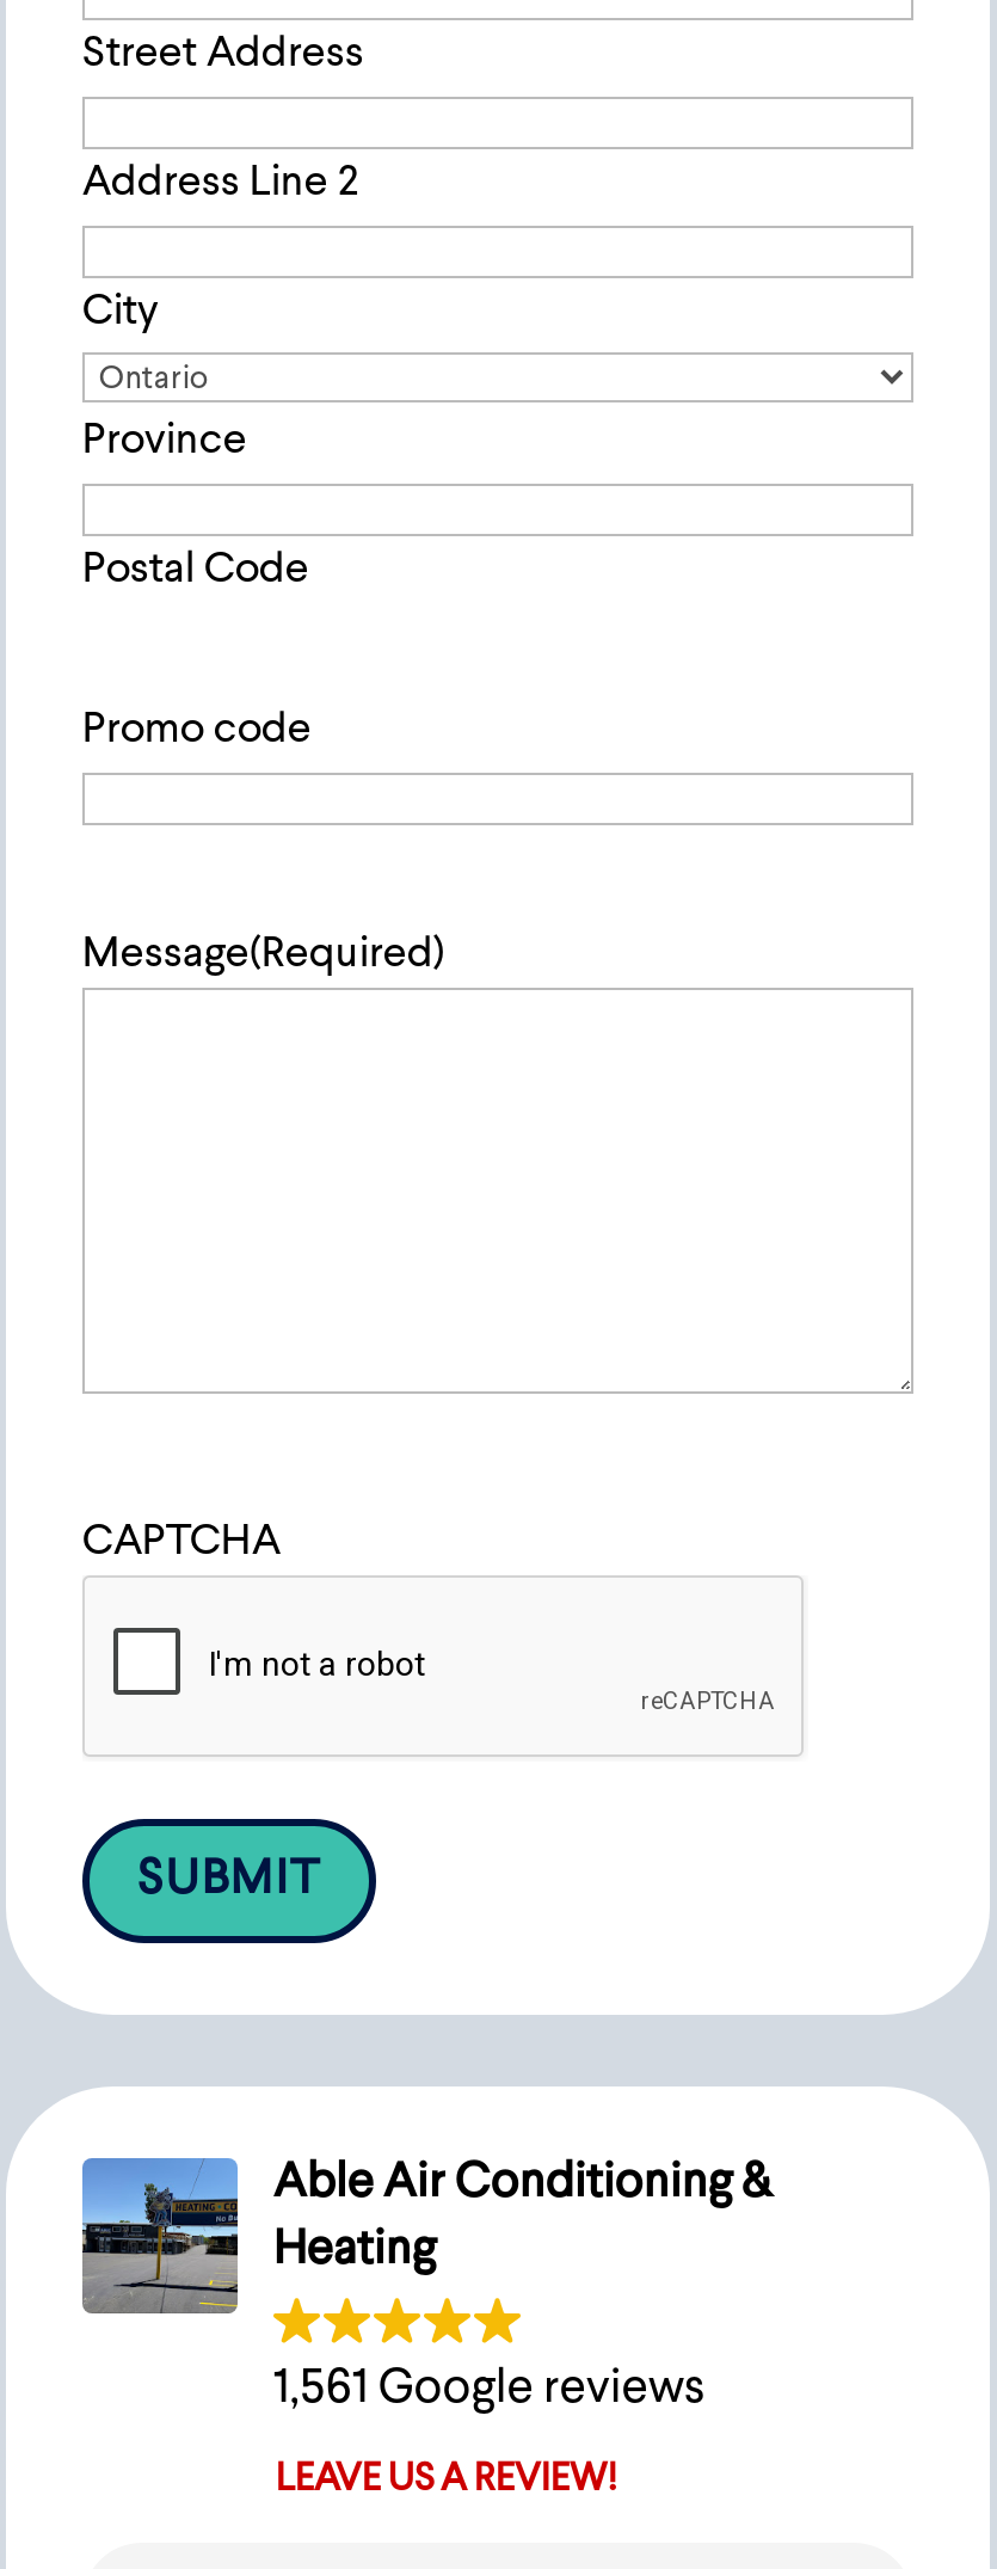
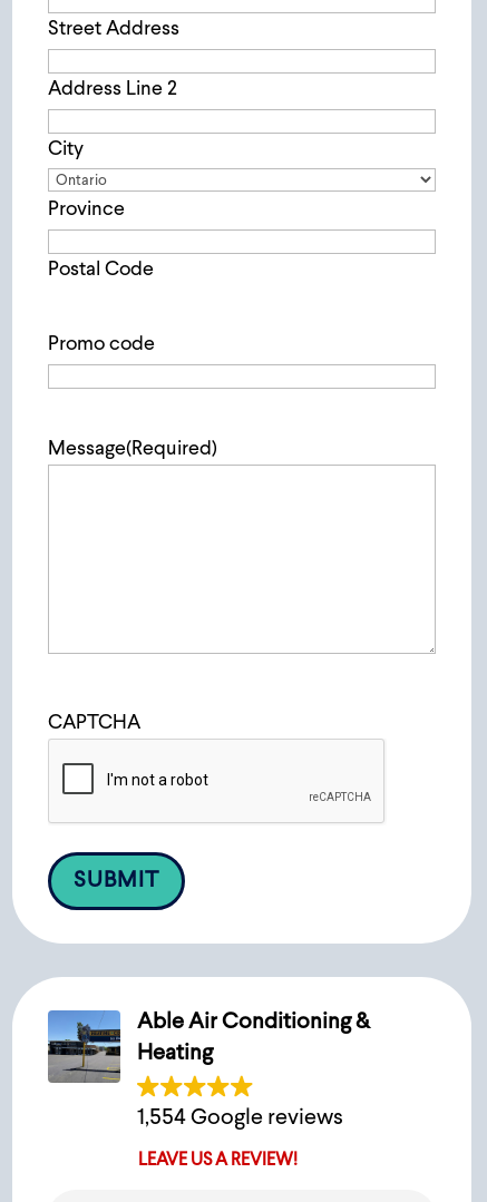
[273,2366,705,2414] 1,561 Google reviews -> [137,1107,343,1130] 1,554 Google reviews

